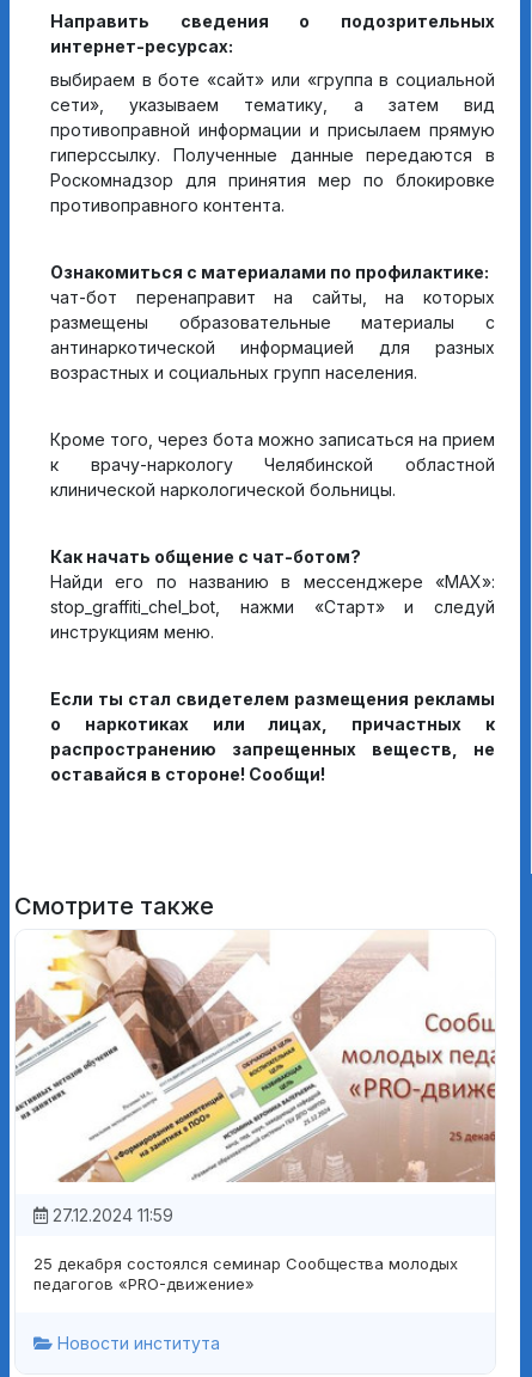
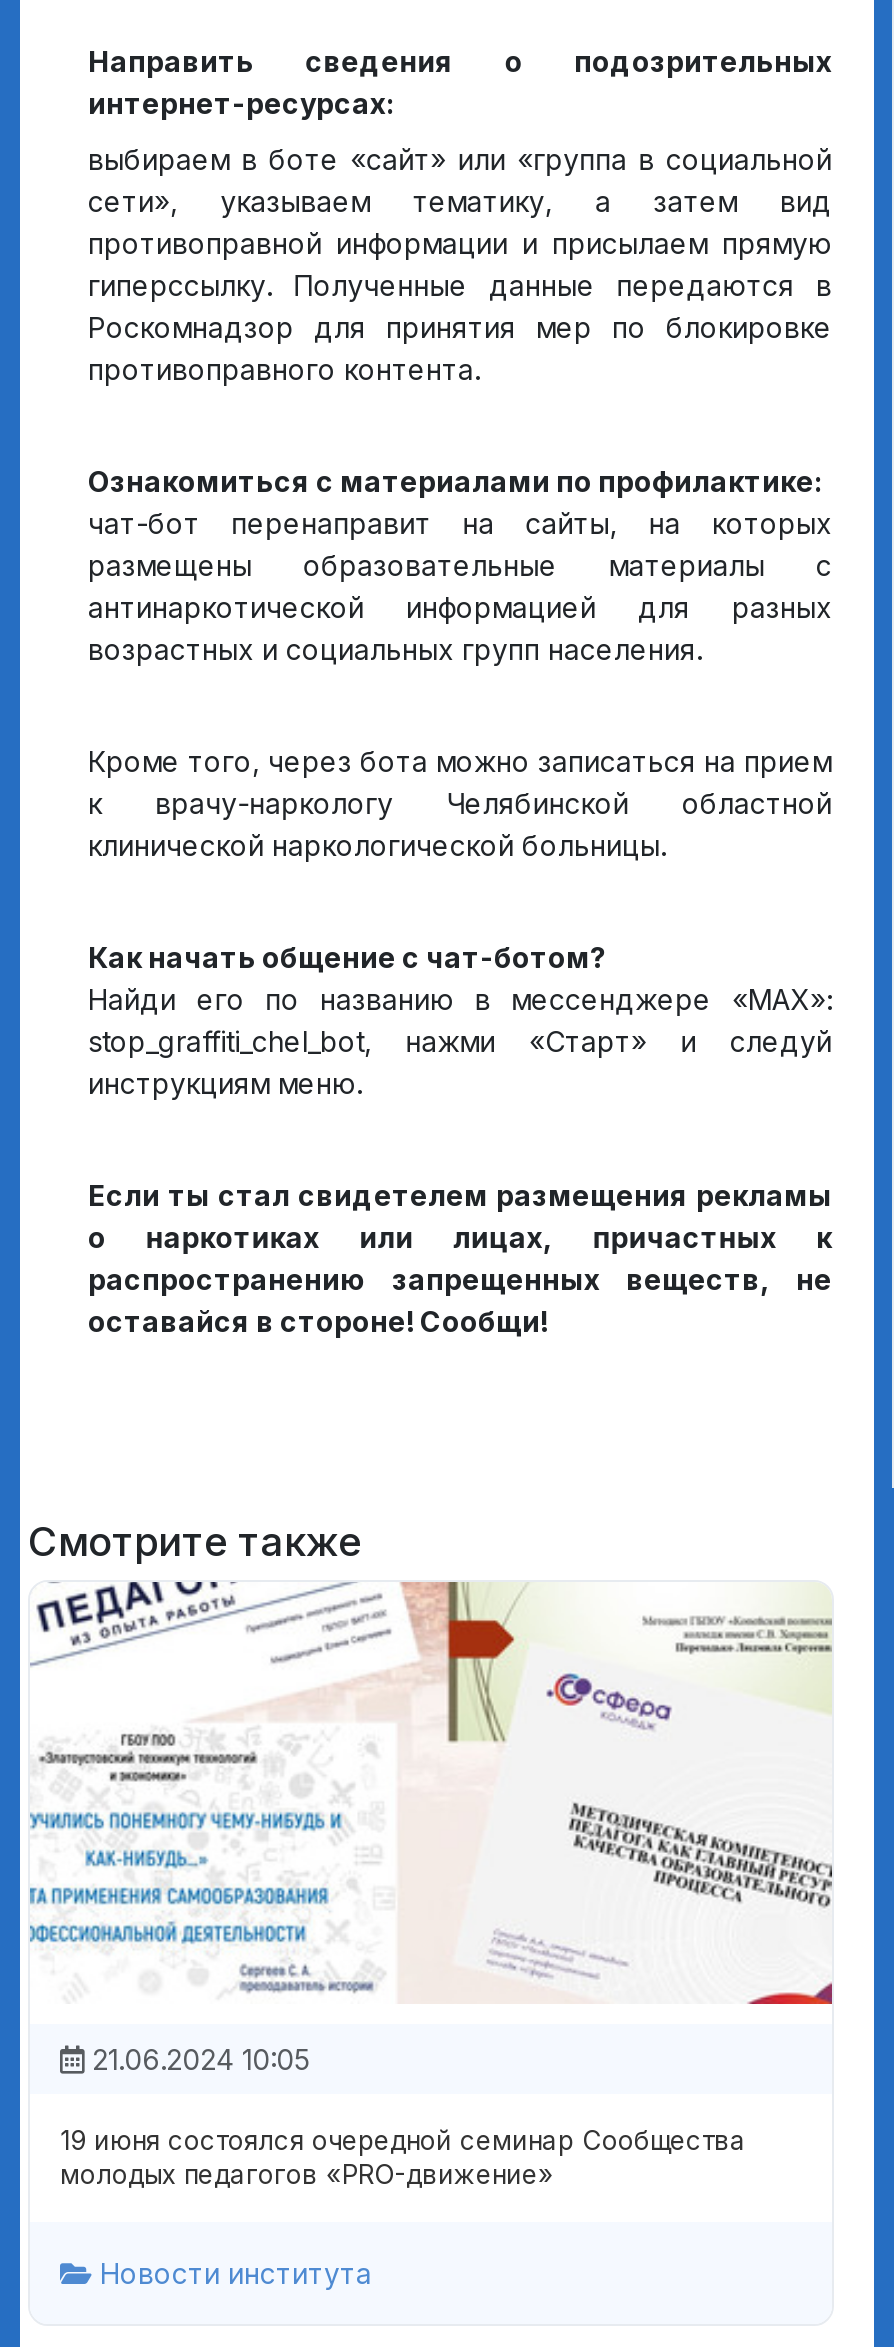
[14,929,496,1225] [image] | 27.12.2024 11:59 -> [28,1580,834,2076] [image] | 21.06.2024 10:05
[33,1254,458,1293] 25 декабря состоялся семинар Сообщества молодых | педагогов «PRO-движение» -> [60,2124,746,2190] 19 июня состоялся очередной семинар Сообщества | молодых педагогов «PRO-движение»

